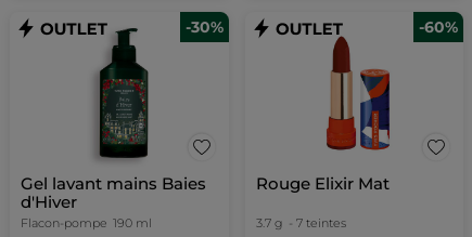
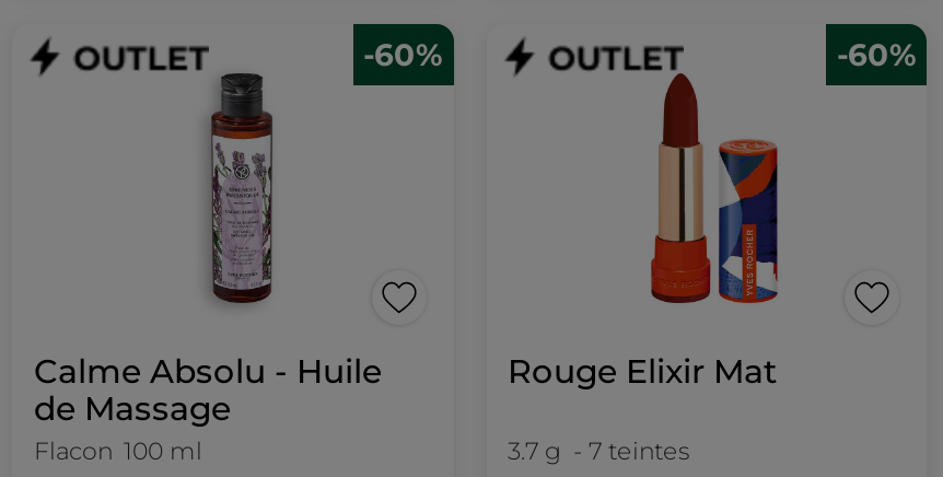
[185,18,223,37] -30% -> [363,36,442,75] -60%
[21,27,206,231] [image] | Gel lavant mains Baies | d'Hiver | Flacon-pompe 190 ml -> [34,57,382,467] [image] | Calme Absolu - Huile | de Massage | Flacon 100 ml

